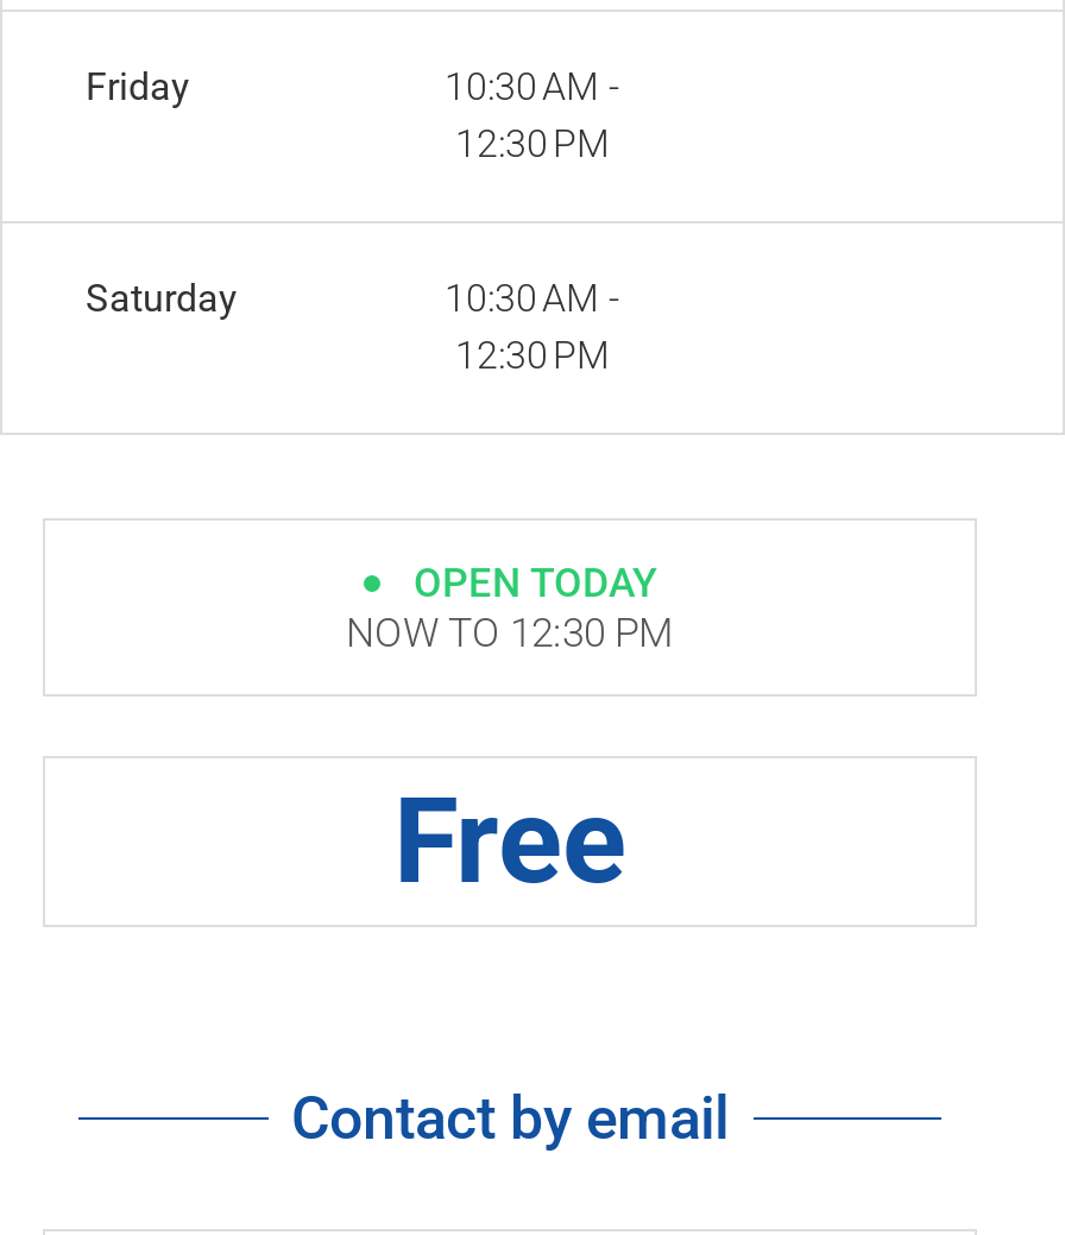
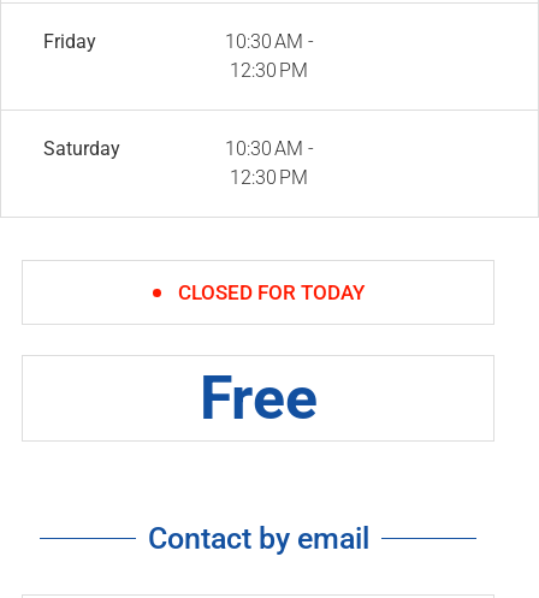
[346,559,674,657] OPEN TODAY | NOW TO 12:30 PM -> [177,281,364,305] CLOSED FOR TODAY

